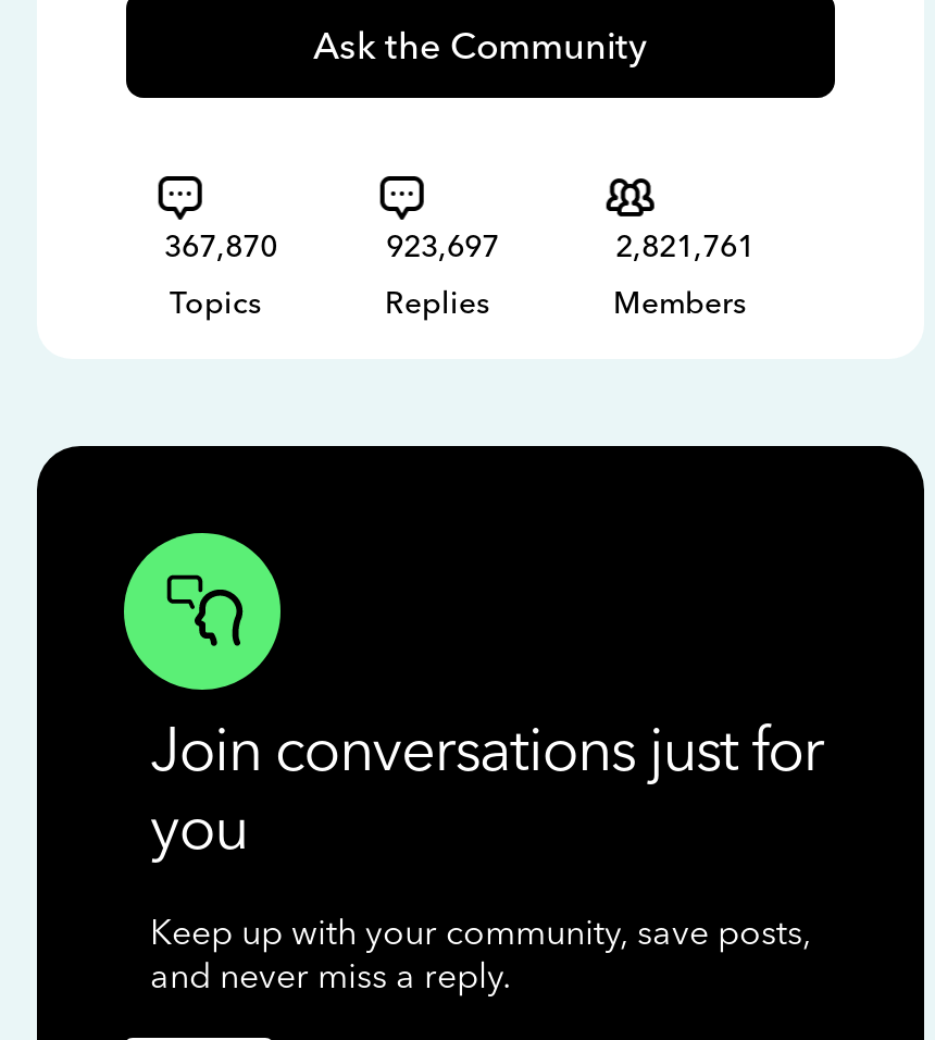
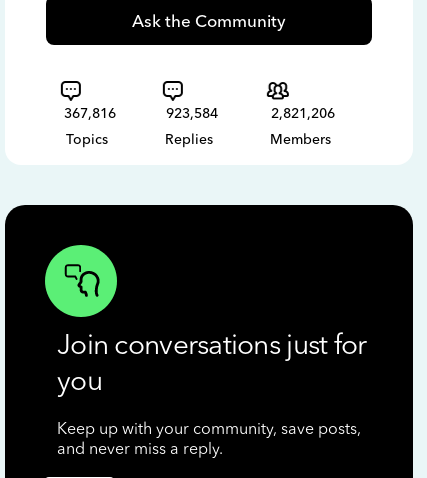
[164,228,277,265] 367,870 -> [63,105,115,122] 367,816
[386,228,499,265] 923,697 -> [165,105,217,122] 923,584
[615,228,755,265] 2,821,761 -> [271,105,335,122] 2,821,206

